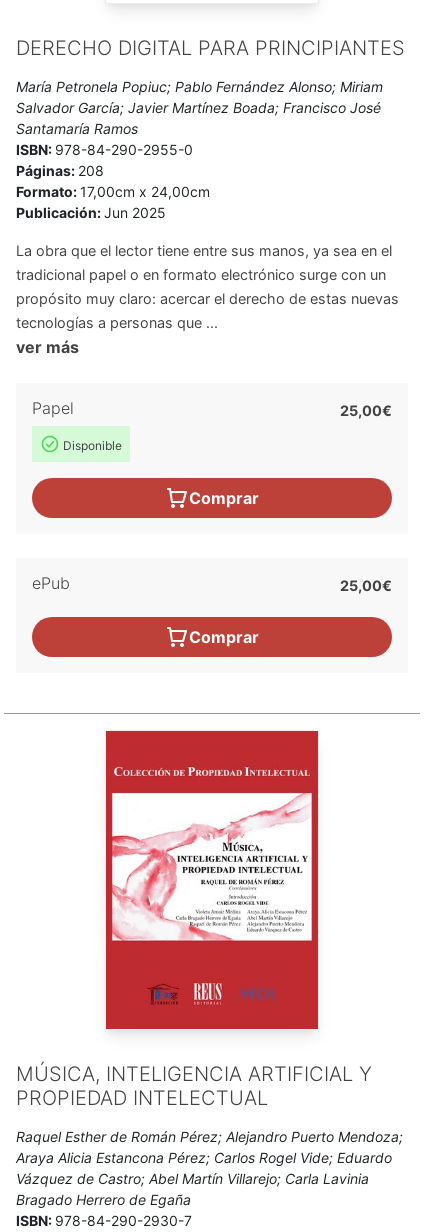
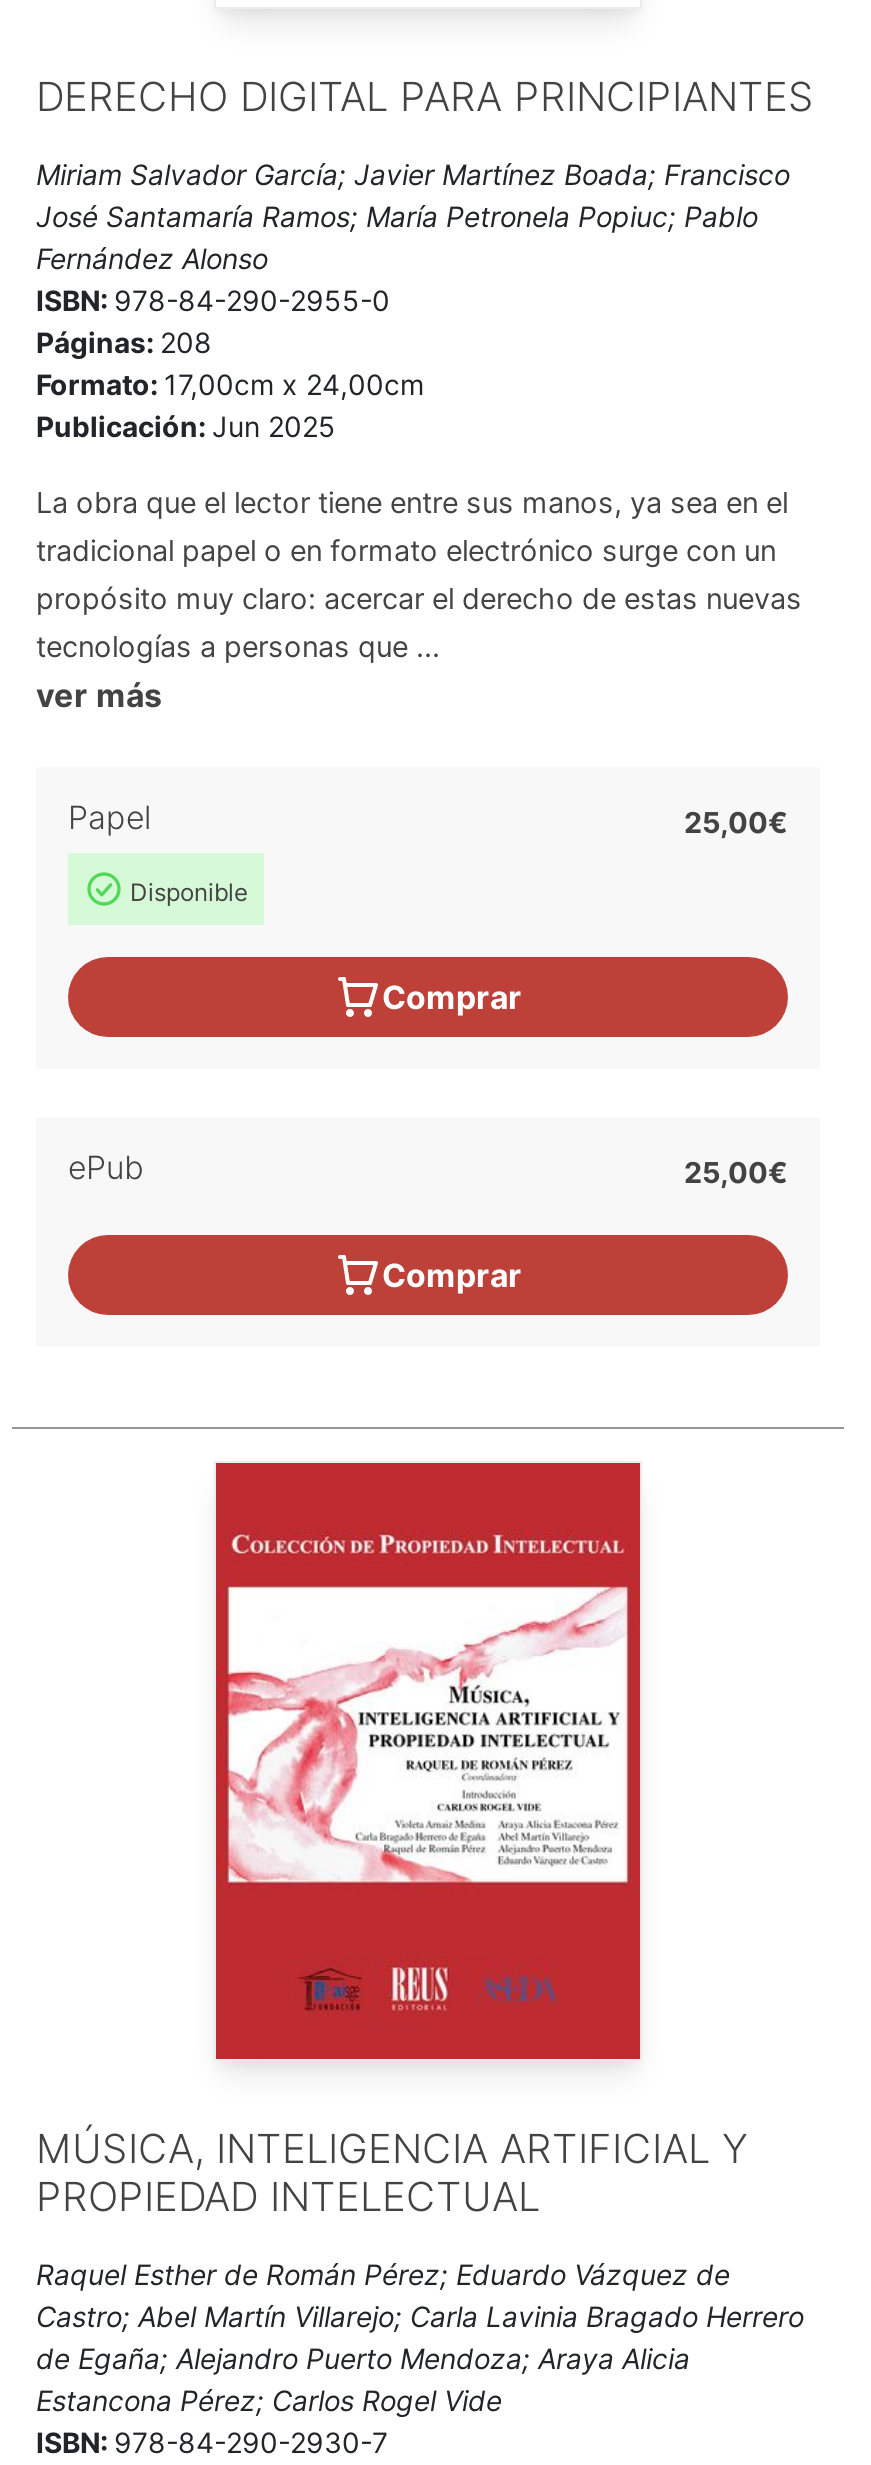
[16,78,383,137] María Petronela Popiuc; Pablo Fernández Alonso; Miriam | Salvador García; Javier Martínez Boada; Francisco José | Santamaría Ramos -> [36,157,790,275] Miriam Salvador García; Javier Martínez Boada; Francisco | José Santamaría Ramos; María Petronela Popiuc; Pablo | Fernández Alonso
[16,1128,403,1208] Raquel Esther de Román Pérez; Alejandro Puerto Mendoza; | Araya Alicia Estancona Pérez; Carlos Rogel Vide; Eduardo | Vázquez de Castro; Abel Martín Villarejo; Carla Lavinia | Bragado Herrero de Egaña -> [36,2257,804,2417] Raquel Esther de Román Pérez; Eduardo Vázquez de | Castro; Abel Martín Villarejo; Carla Lavinia Bragado Herrero | de Egaña; Alejandro Puerto Mendoza; Araya Alicia | Estancona Pérez; Carlos Rogel Vide

